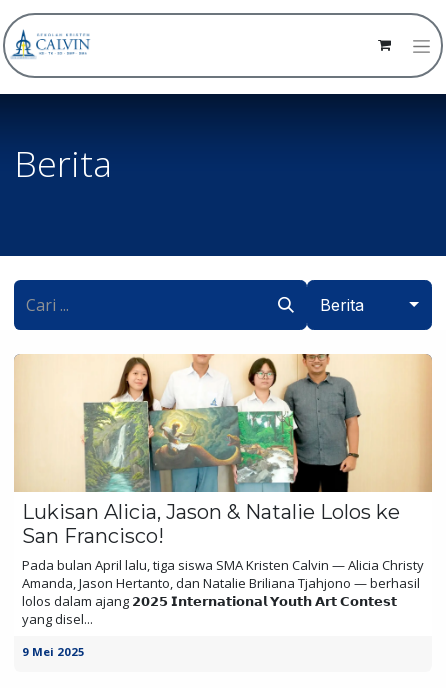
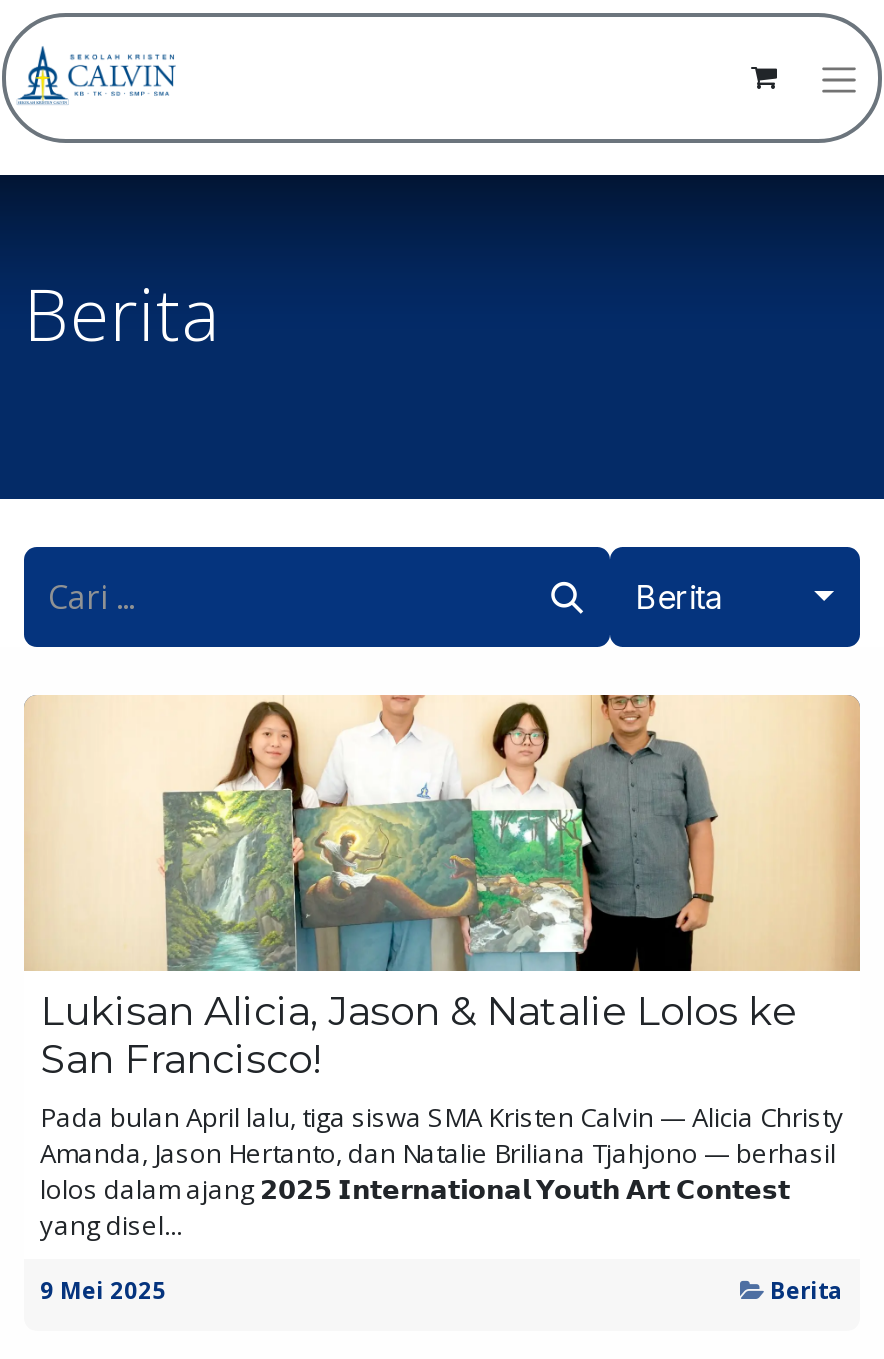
none -> [770,1274,844,1304] Berita

